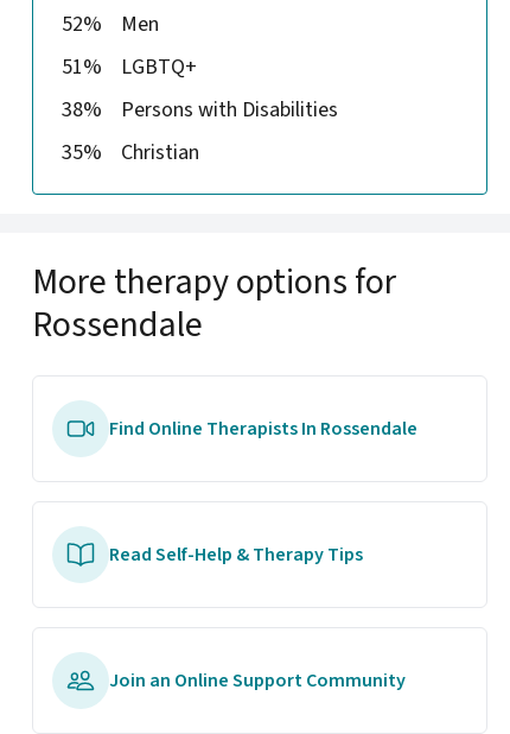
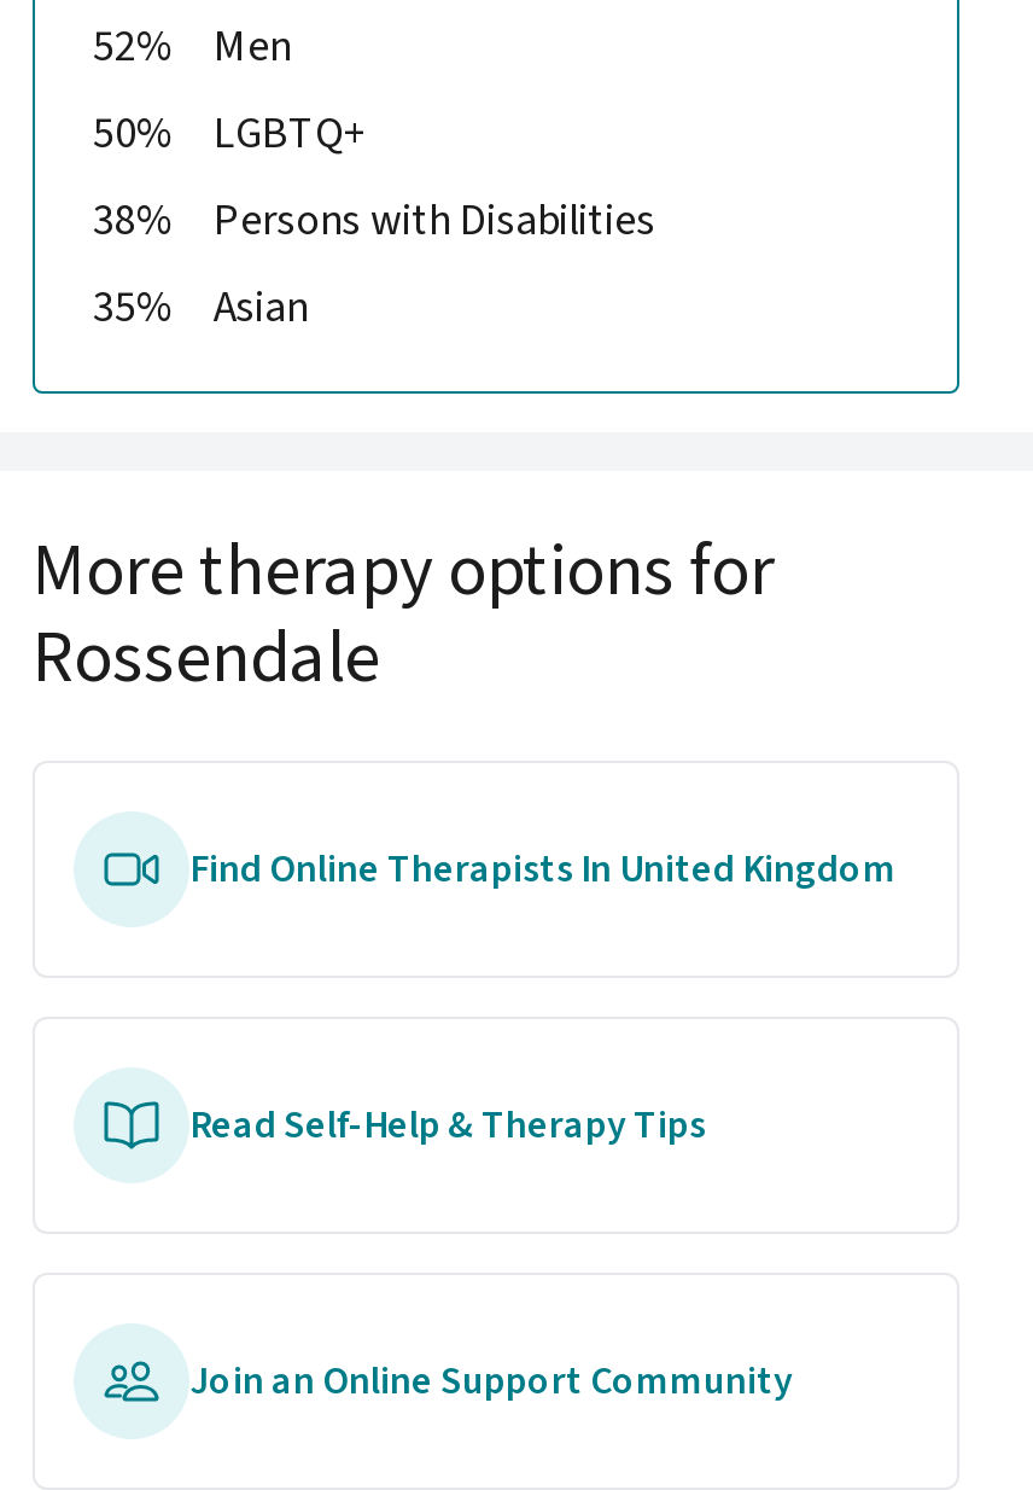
[62,52,197,81] 51% LGBTQ+ -> [93,103,368,163] 50% LGBTQ+
[121,137,199,167] Christian -> [214,277,308,337] Asian
[109,415,417,441] Find Online Therapists In Rossendale -> [189,842,897,895] Find Online Therapists In United Kingdom

